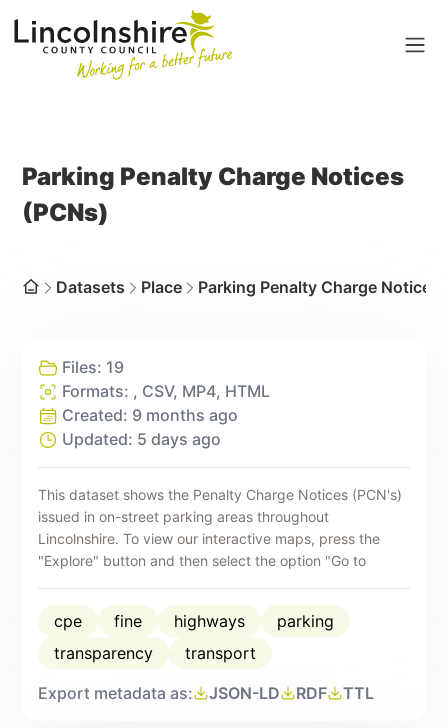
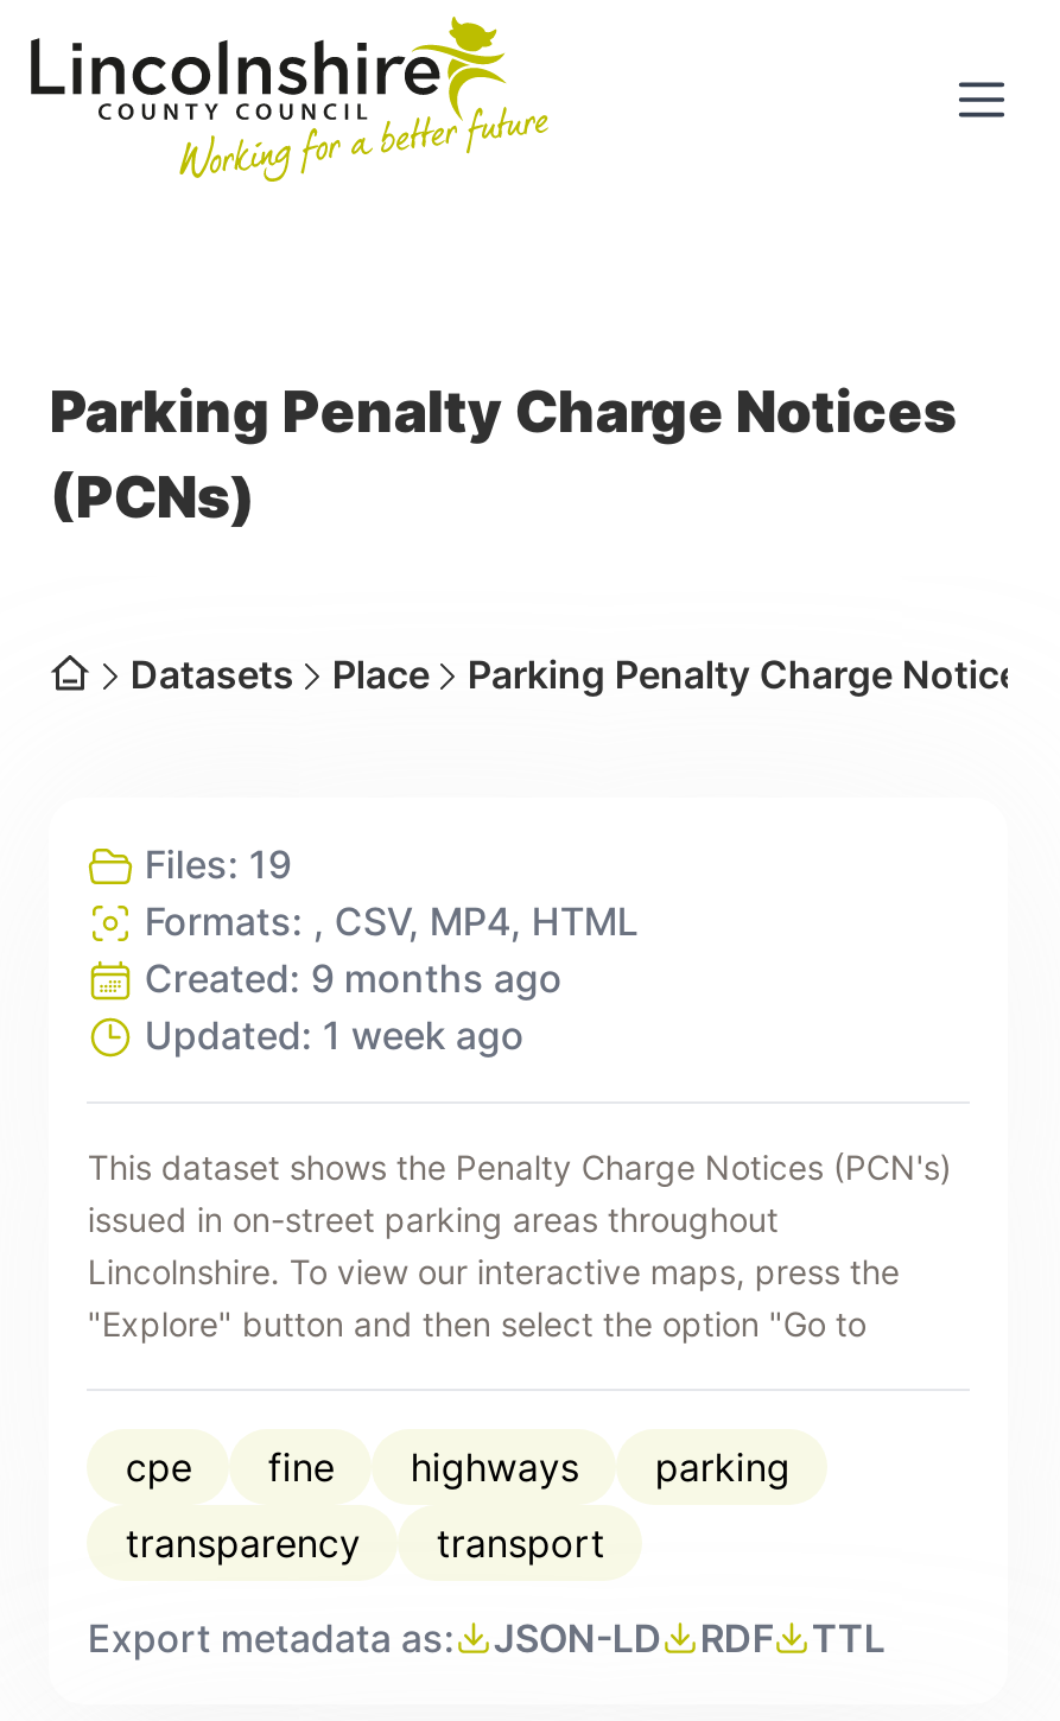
[62,429,221,449] Updated: 5 days ago -> [145,1011,524,1058] Updated: 1 week ago

